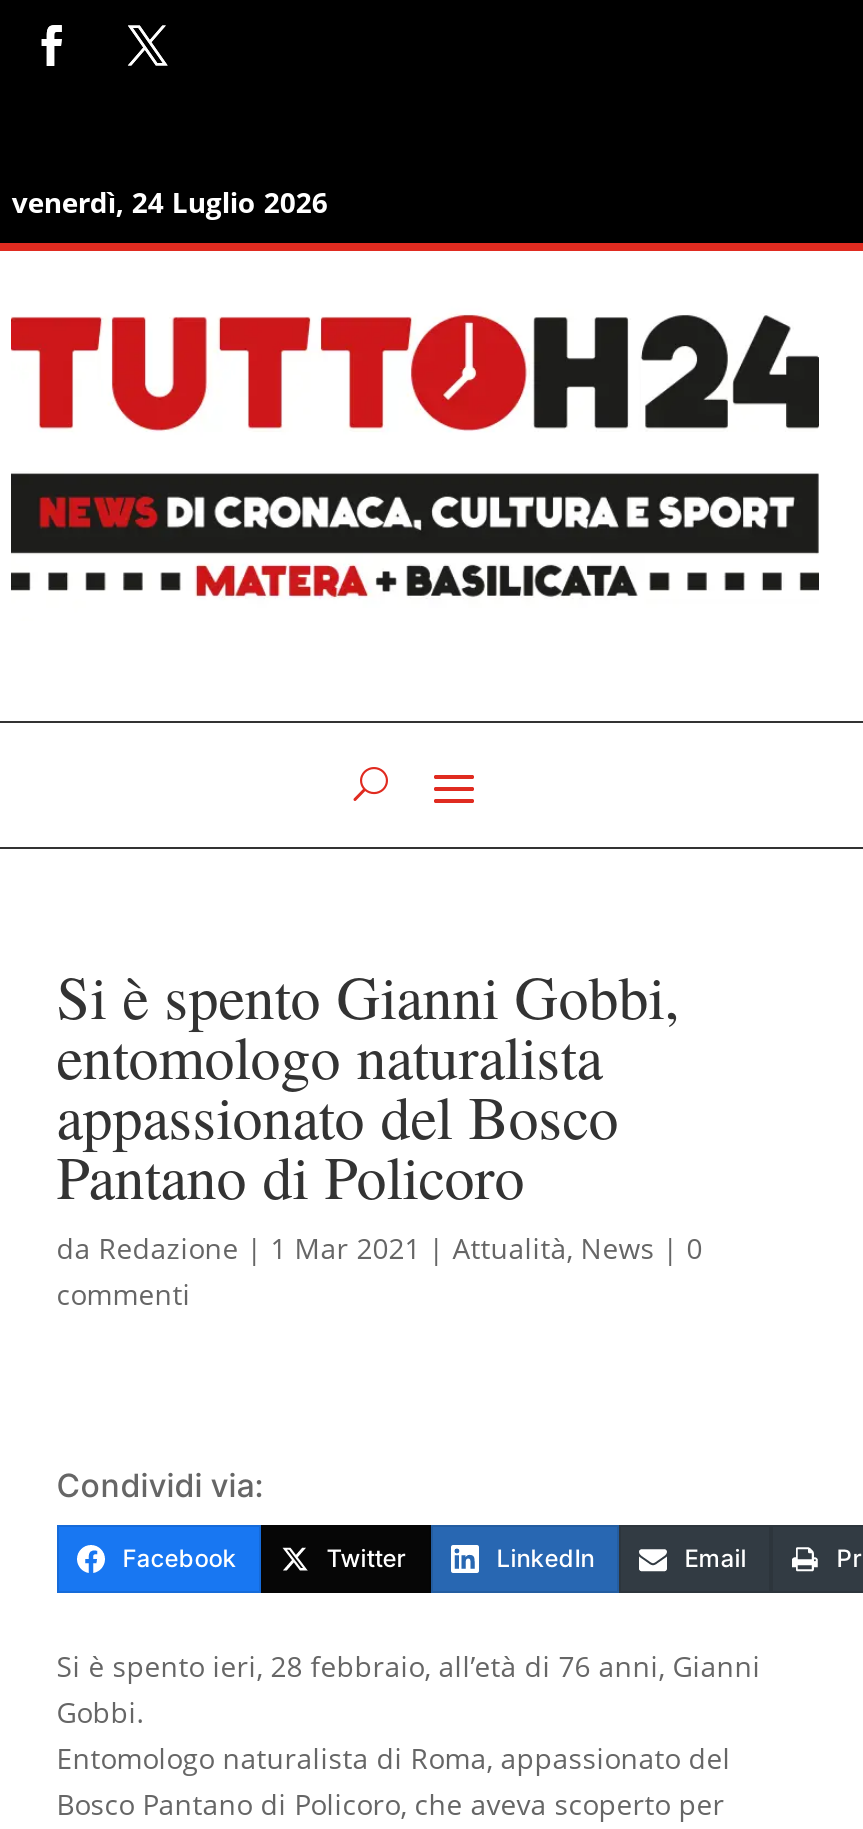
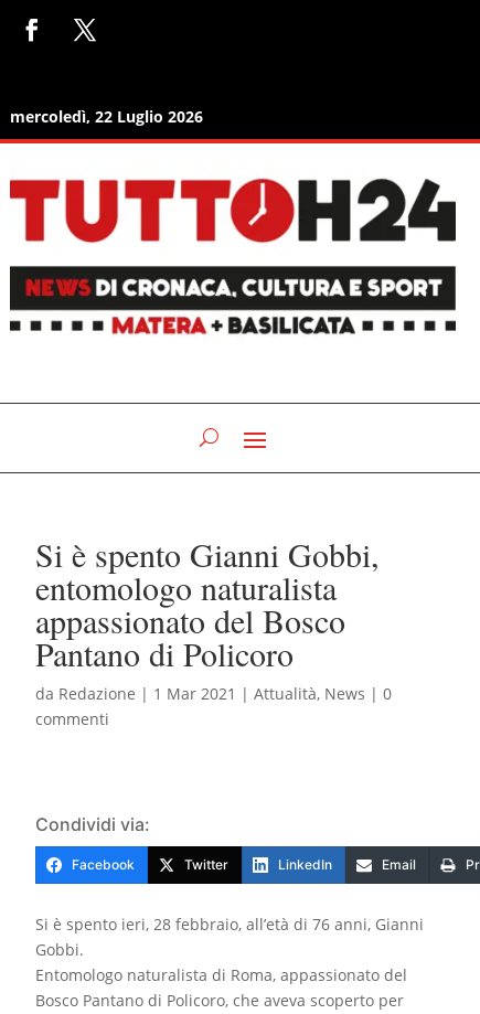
[12,183,328,221] venerdì, 24 Luglio 2026 -> [10,106,203,127] mercoledì, 22 Luglio 2026

